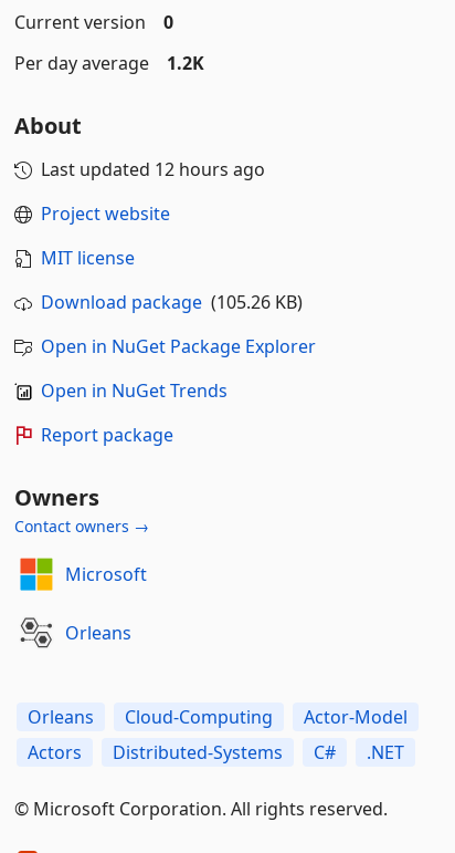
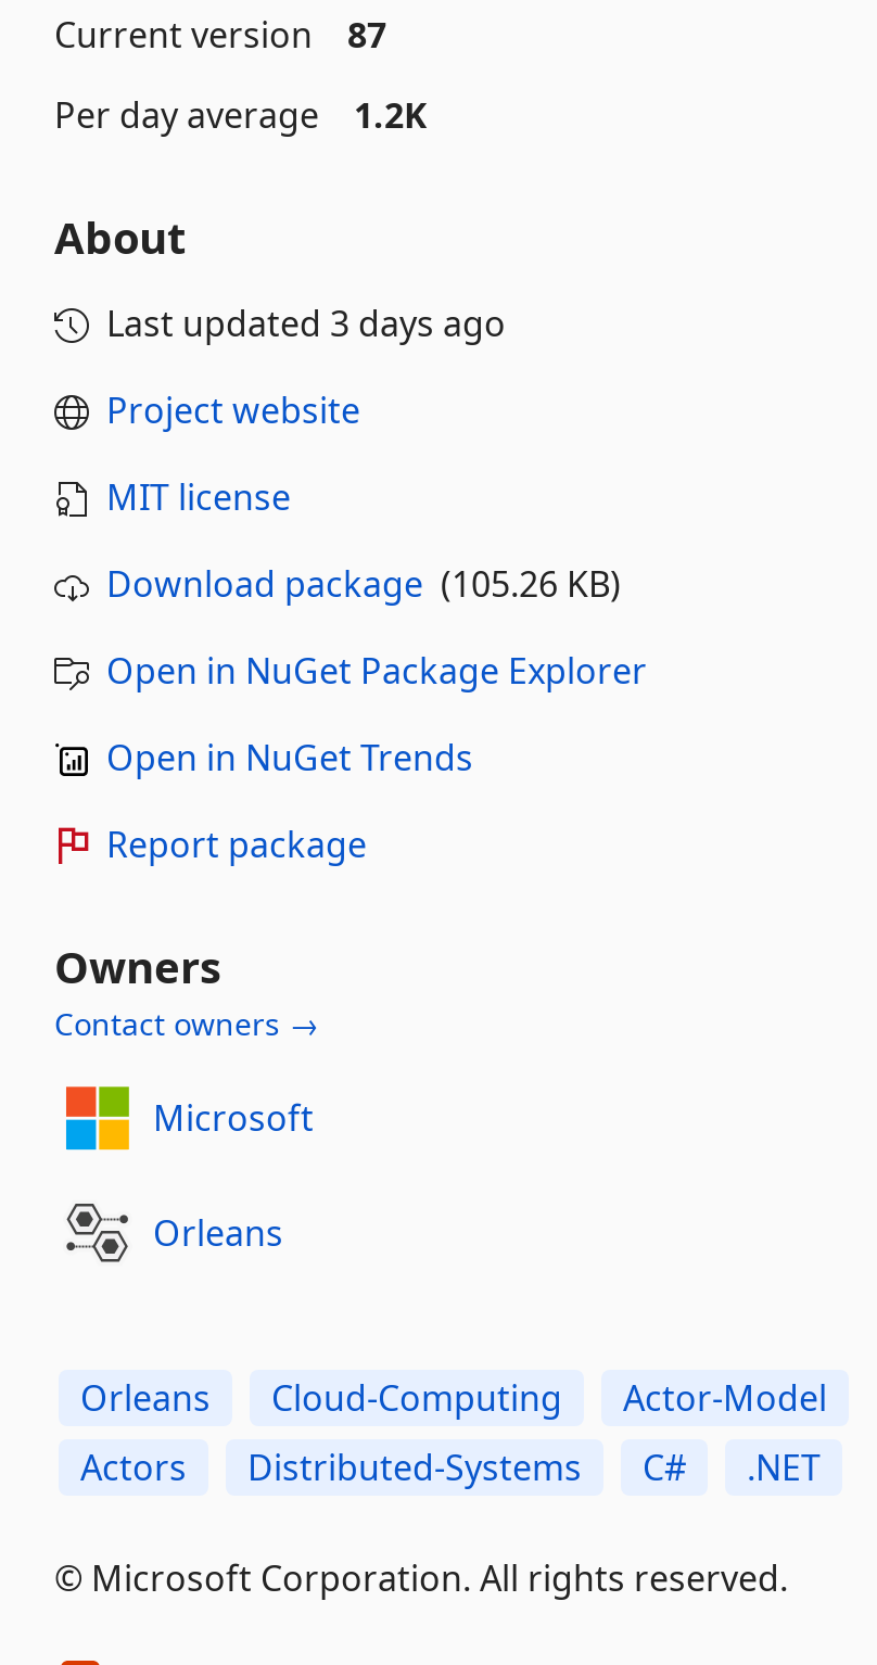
[14,10,173,34] Current version 0 -> [54,10,386,58] Current version 87
[41,157,265,181] Last updated 12 hours ago -> [106,299,506,347] Last updated 3 days ago

